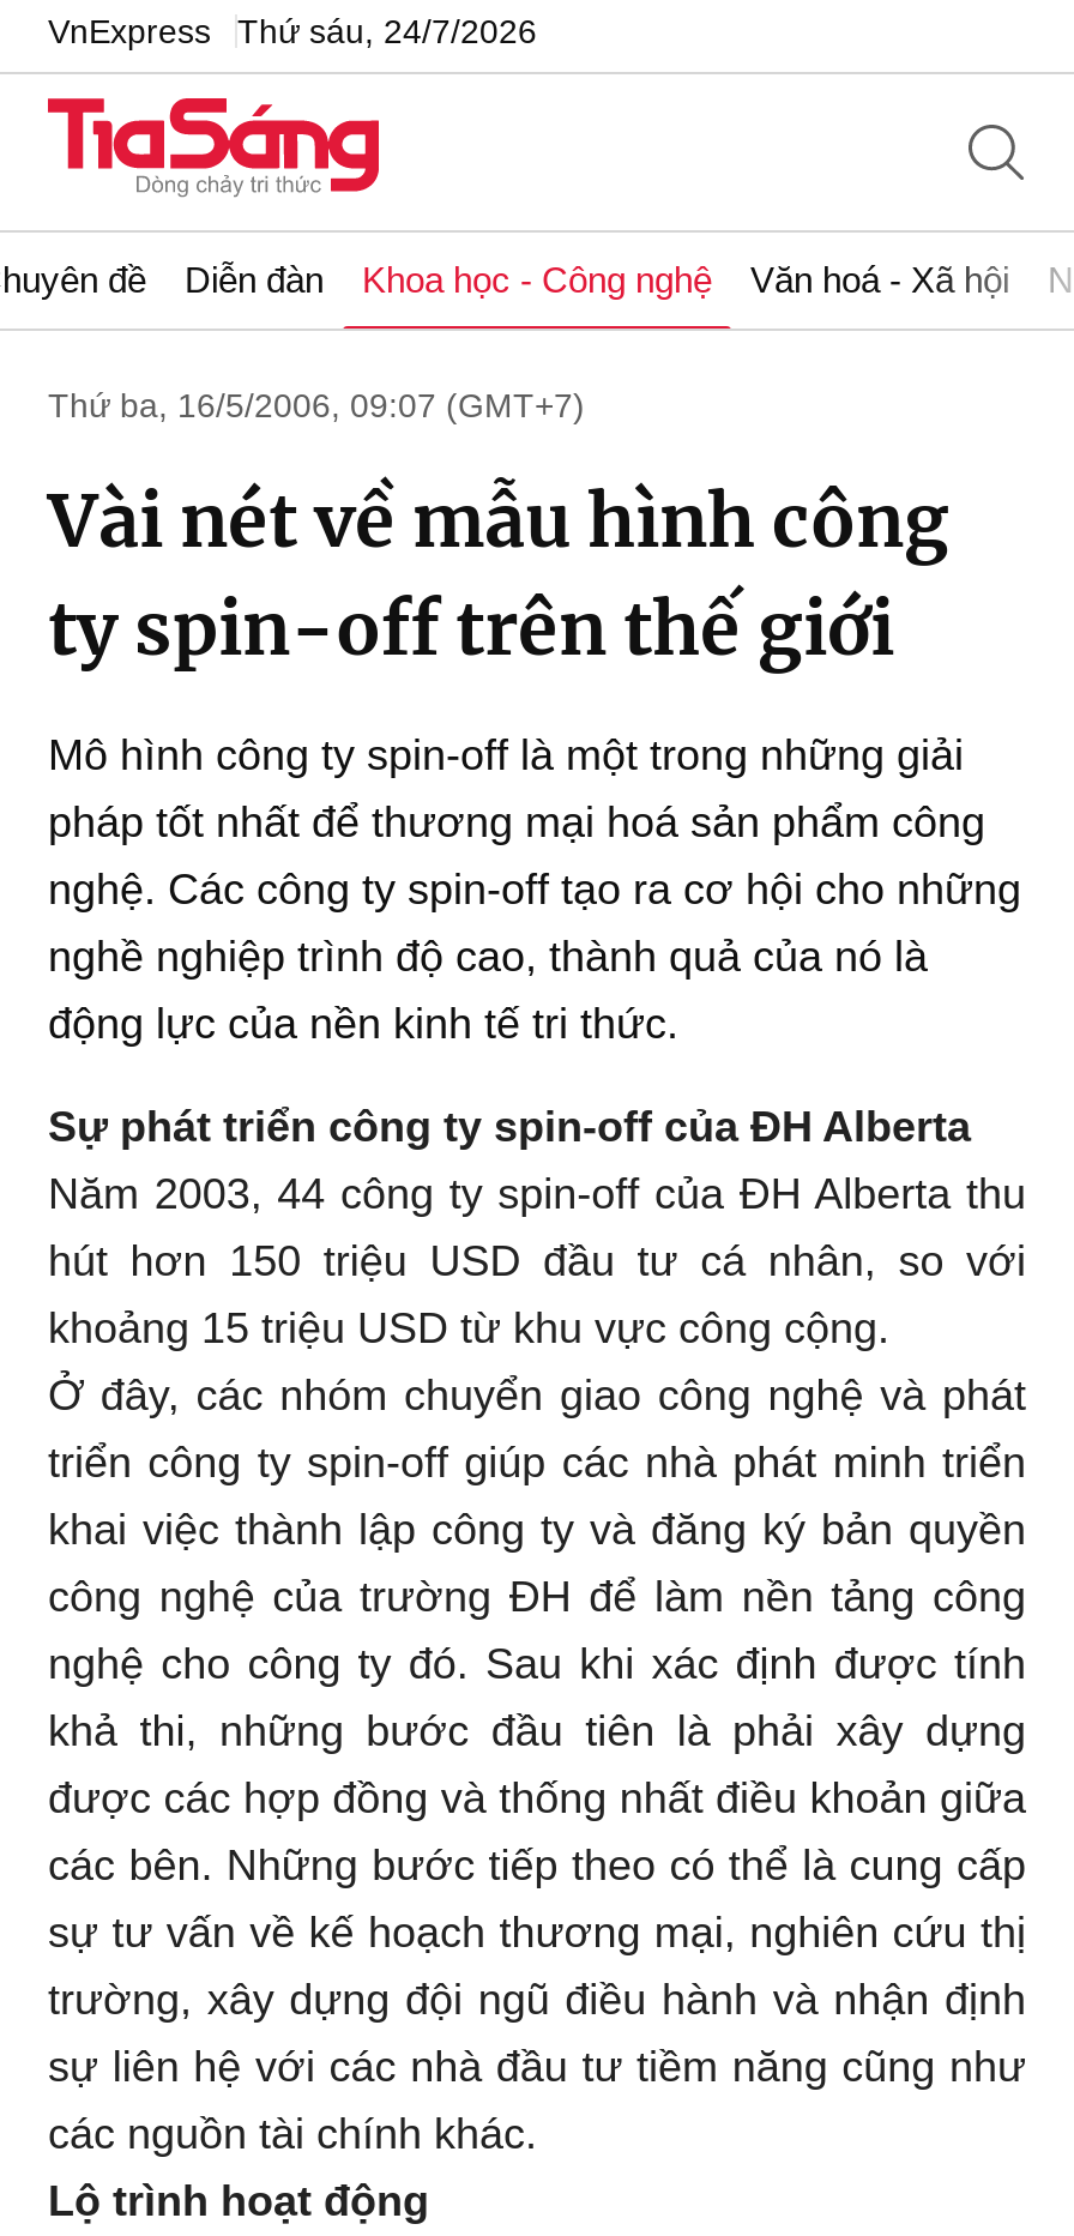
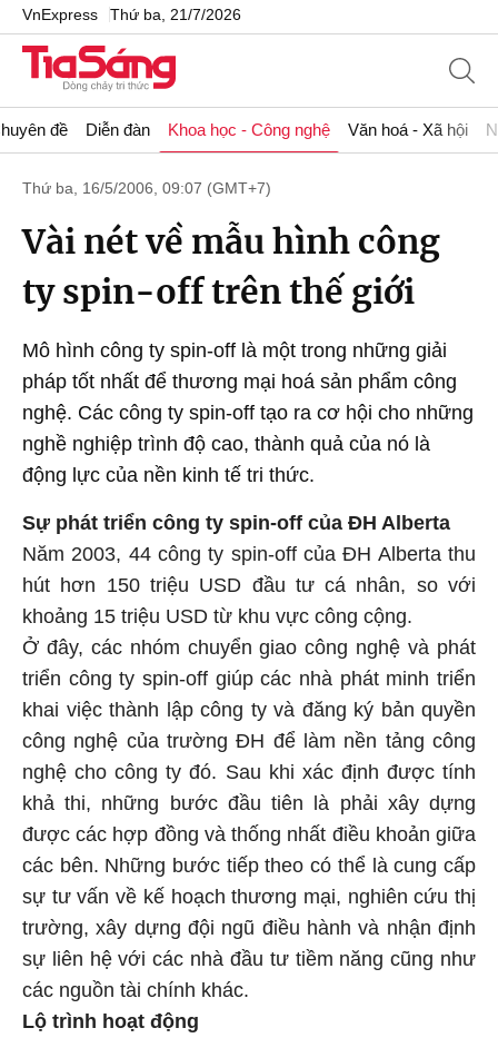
[48,11,537,49] VnExpress Thứ sáu, 24/7/2026 -> [22,5,241,23] VnExpress Thứ ba, 21/7/2026

